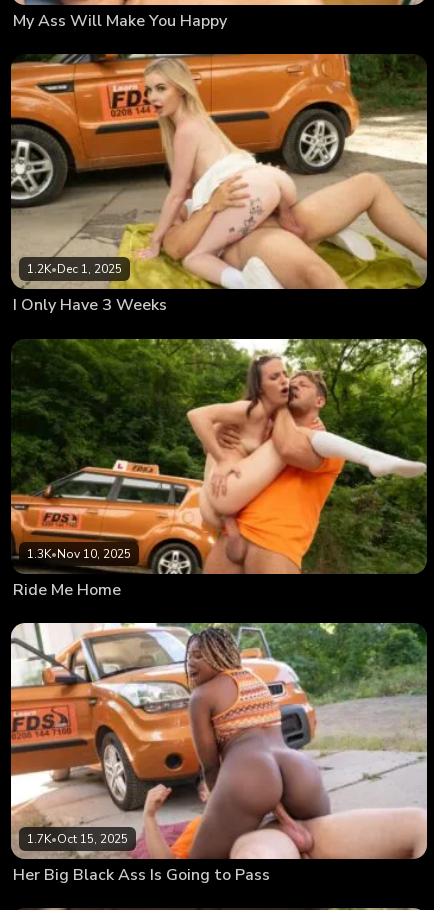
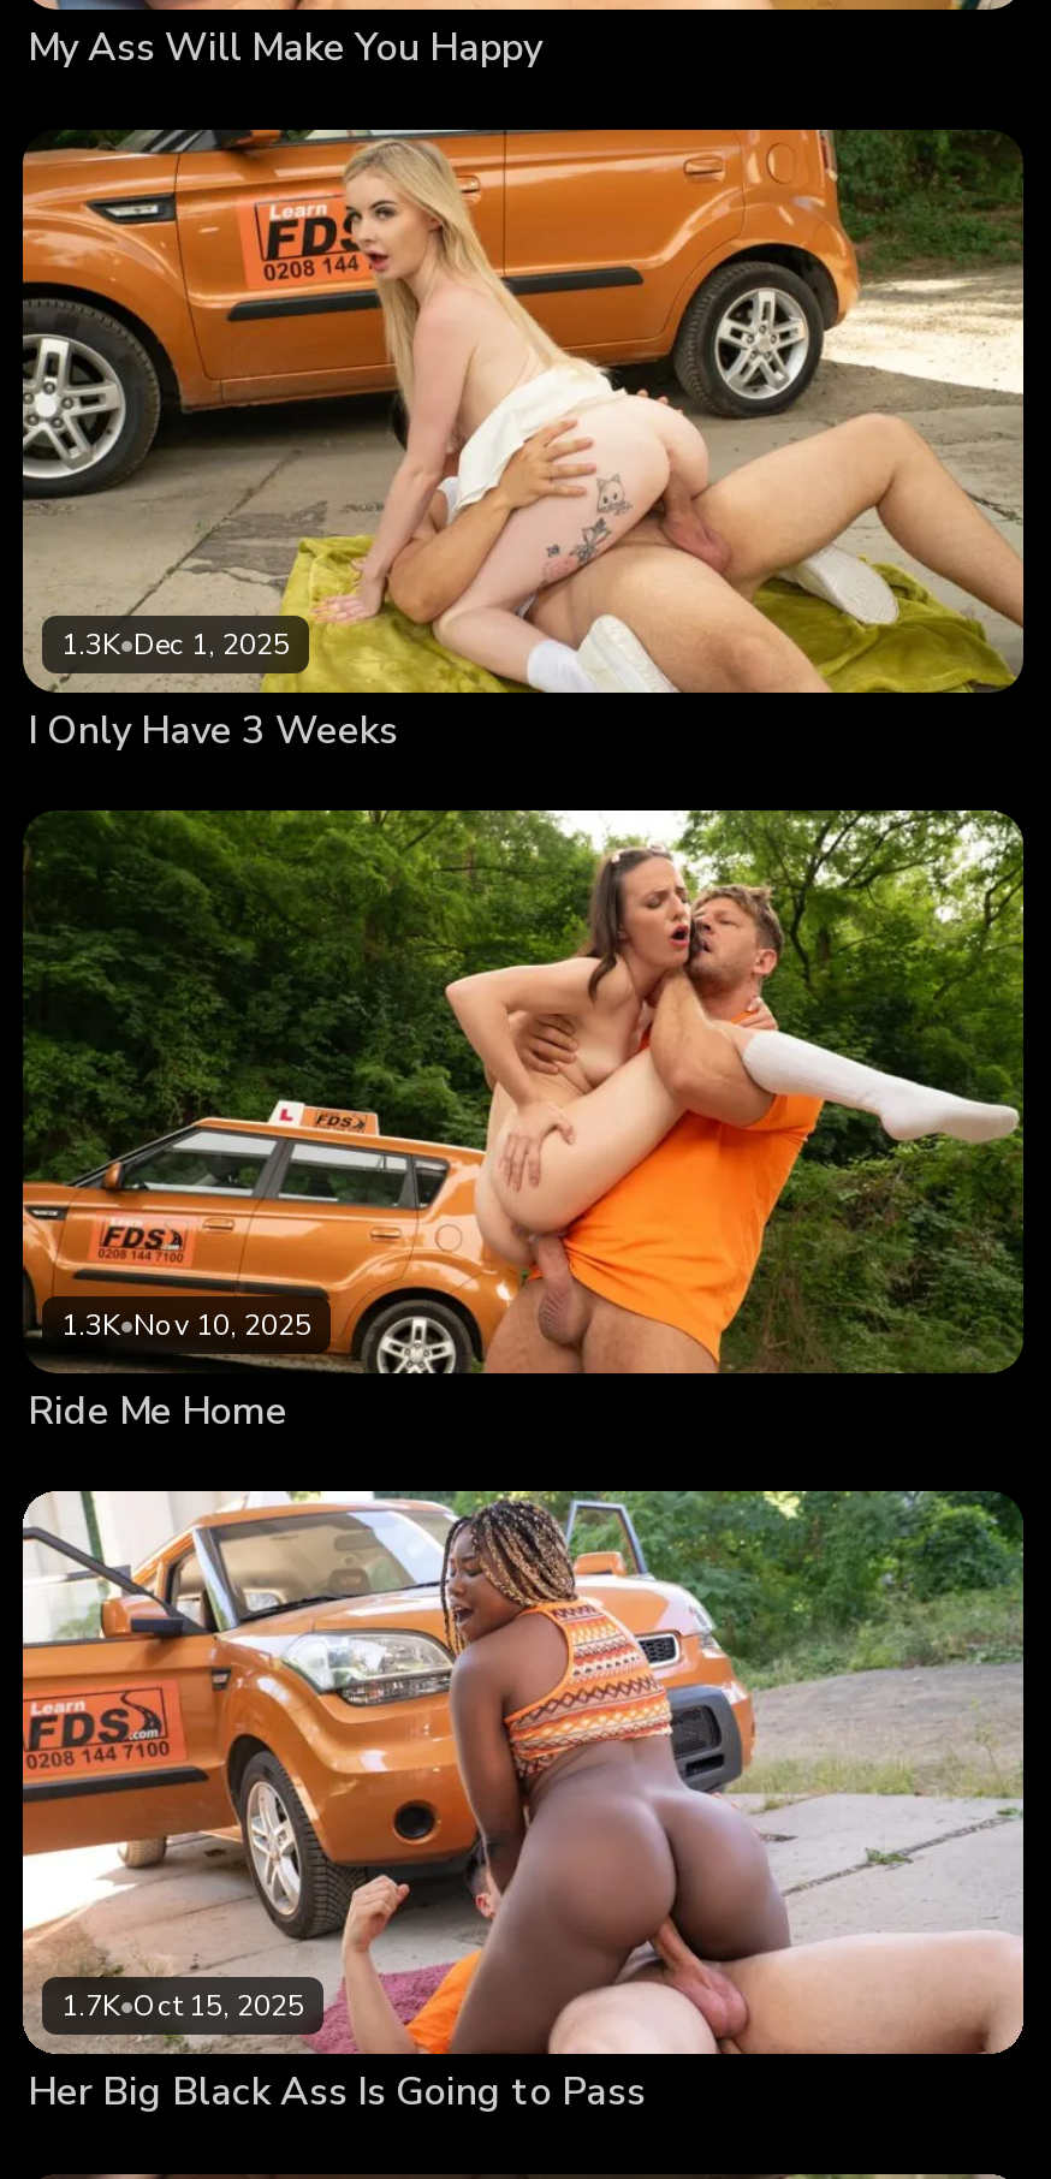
[27,261,122,277] 1.2K•Dec 1, 2025 -> [61,625,290,664] 1.3K•Dec 1, 2025

